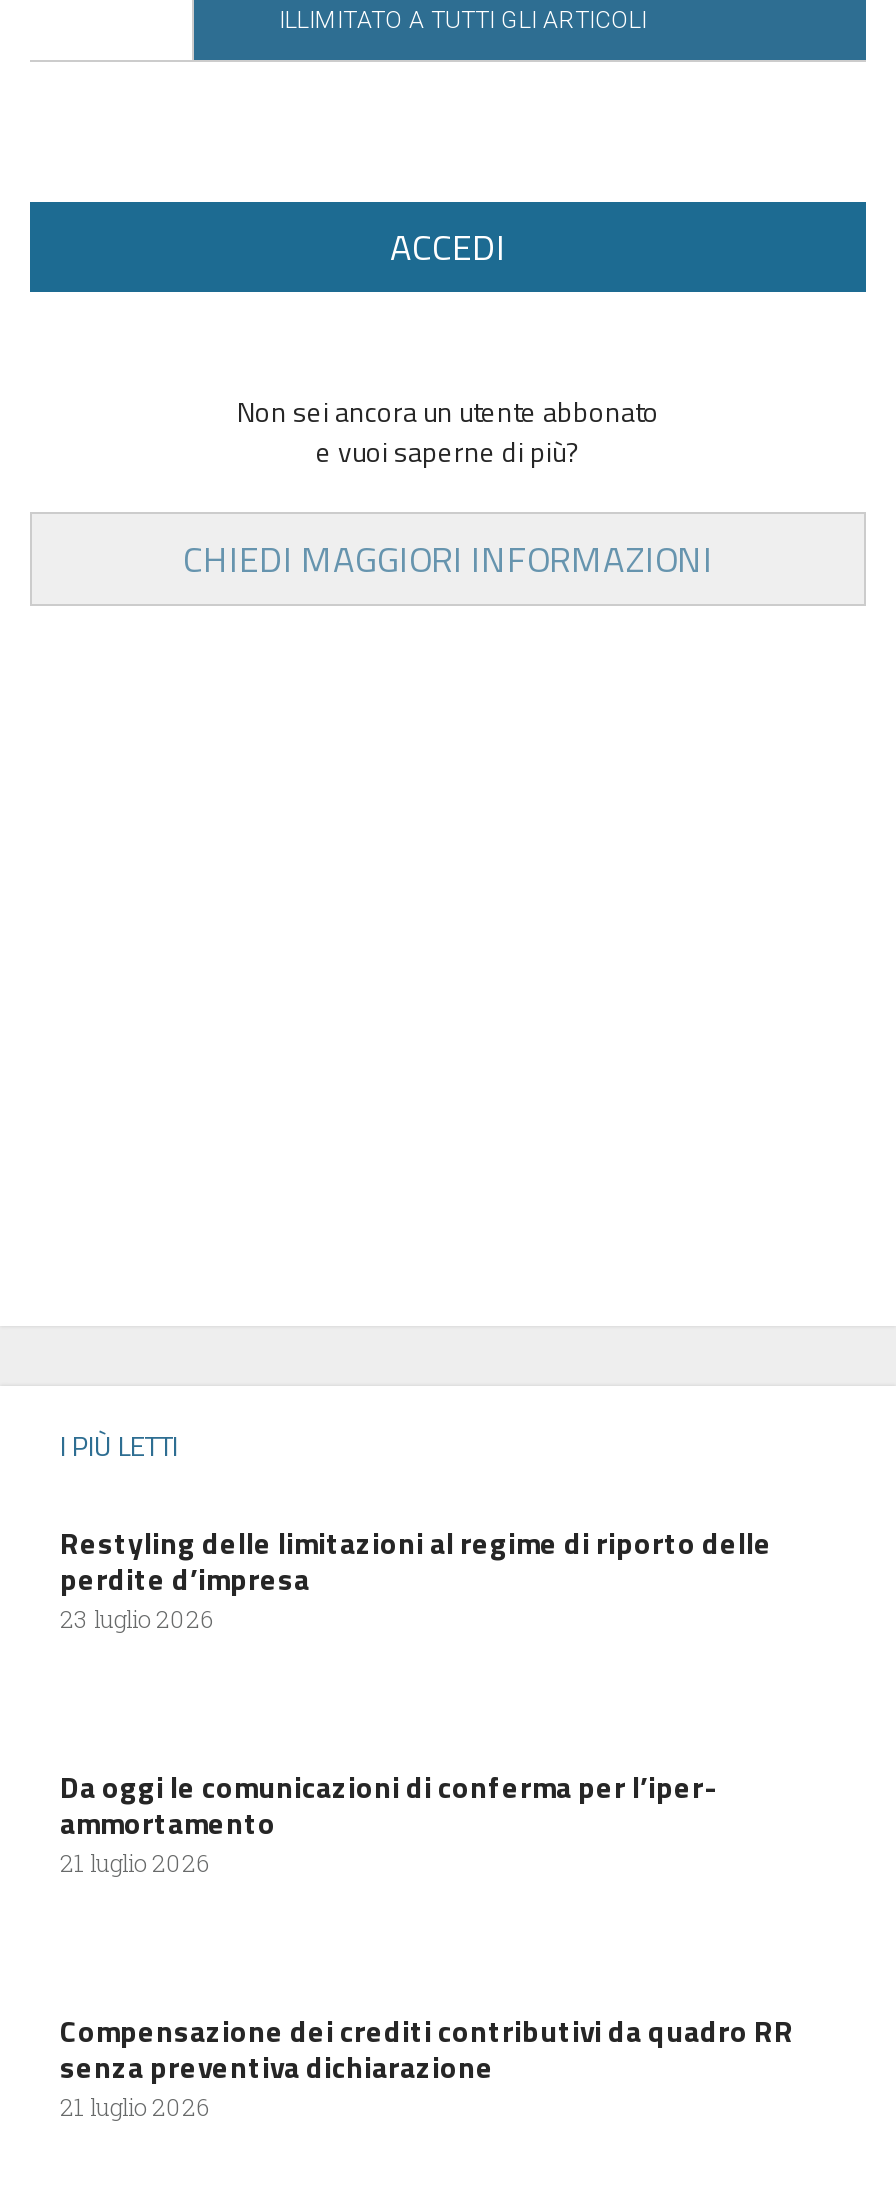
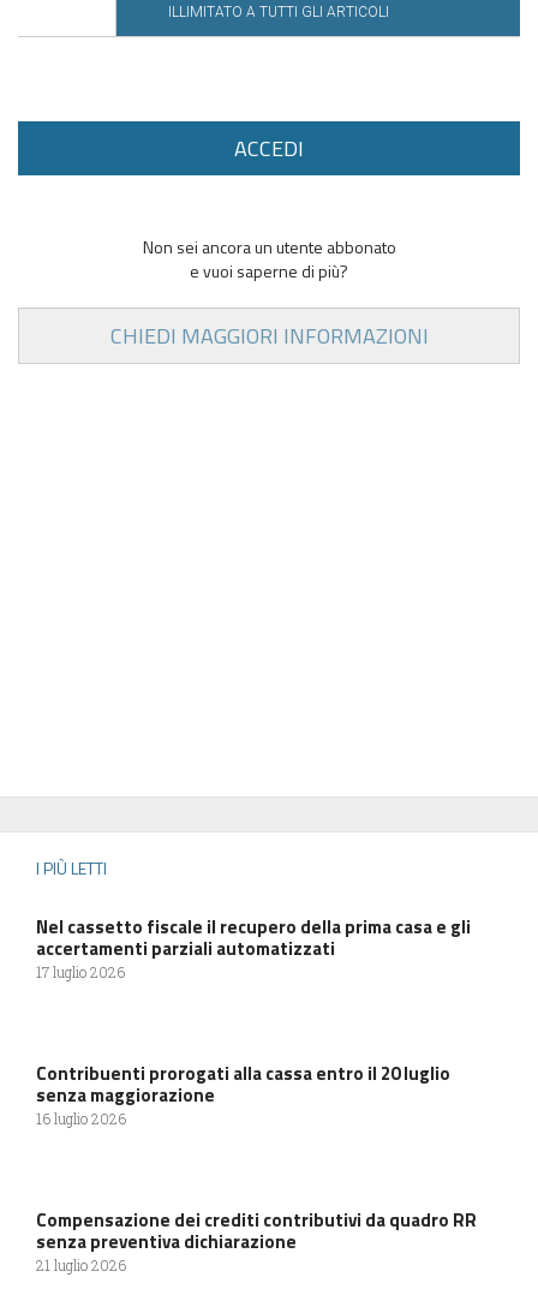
[60,1520,772,1634] Restyling delle limitazioni al regime di riporto delle | perdite d’impresa | 23 luglio 2026 -> [36,913,471,981] Nel cassetto fiscale il recupero della prima casa e gli | accertamenti parziali automatizzati | 17 luglio 2026
[60,1764,716,1878] Da oggi le comunicazioni di conferma per l’iper- | ammortamento | 21 luglio 2026 -> [36,1059,450,1128] Contribuenti prorogati alla cassa entro il 20 luglio | senza maggiorazione | 16 luglio 2026

